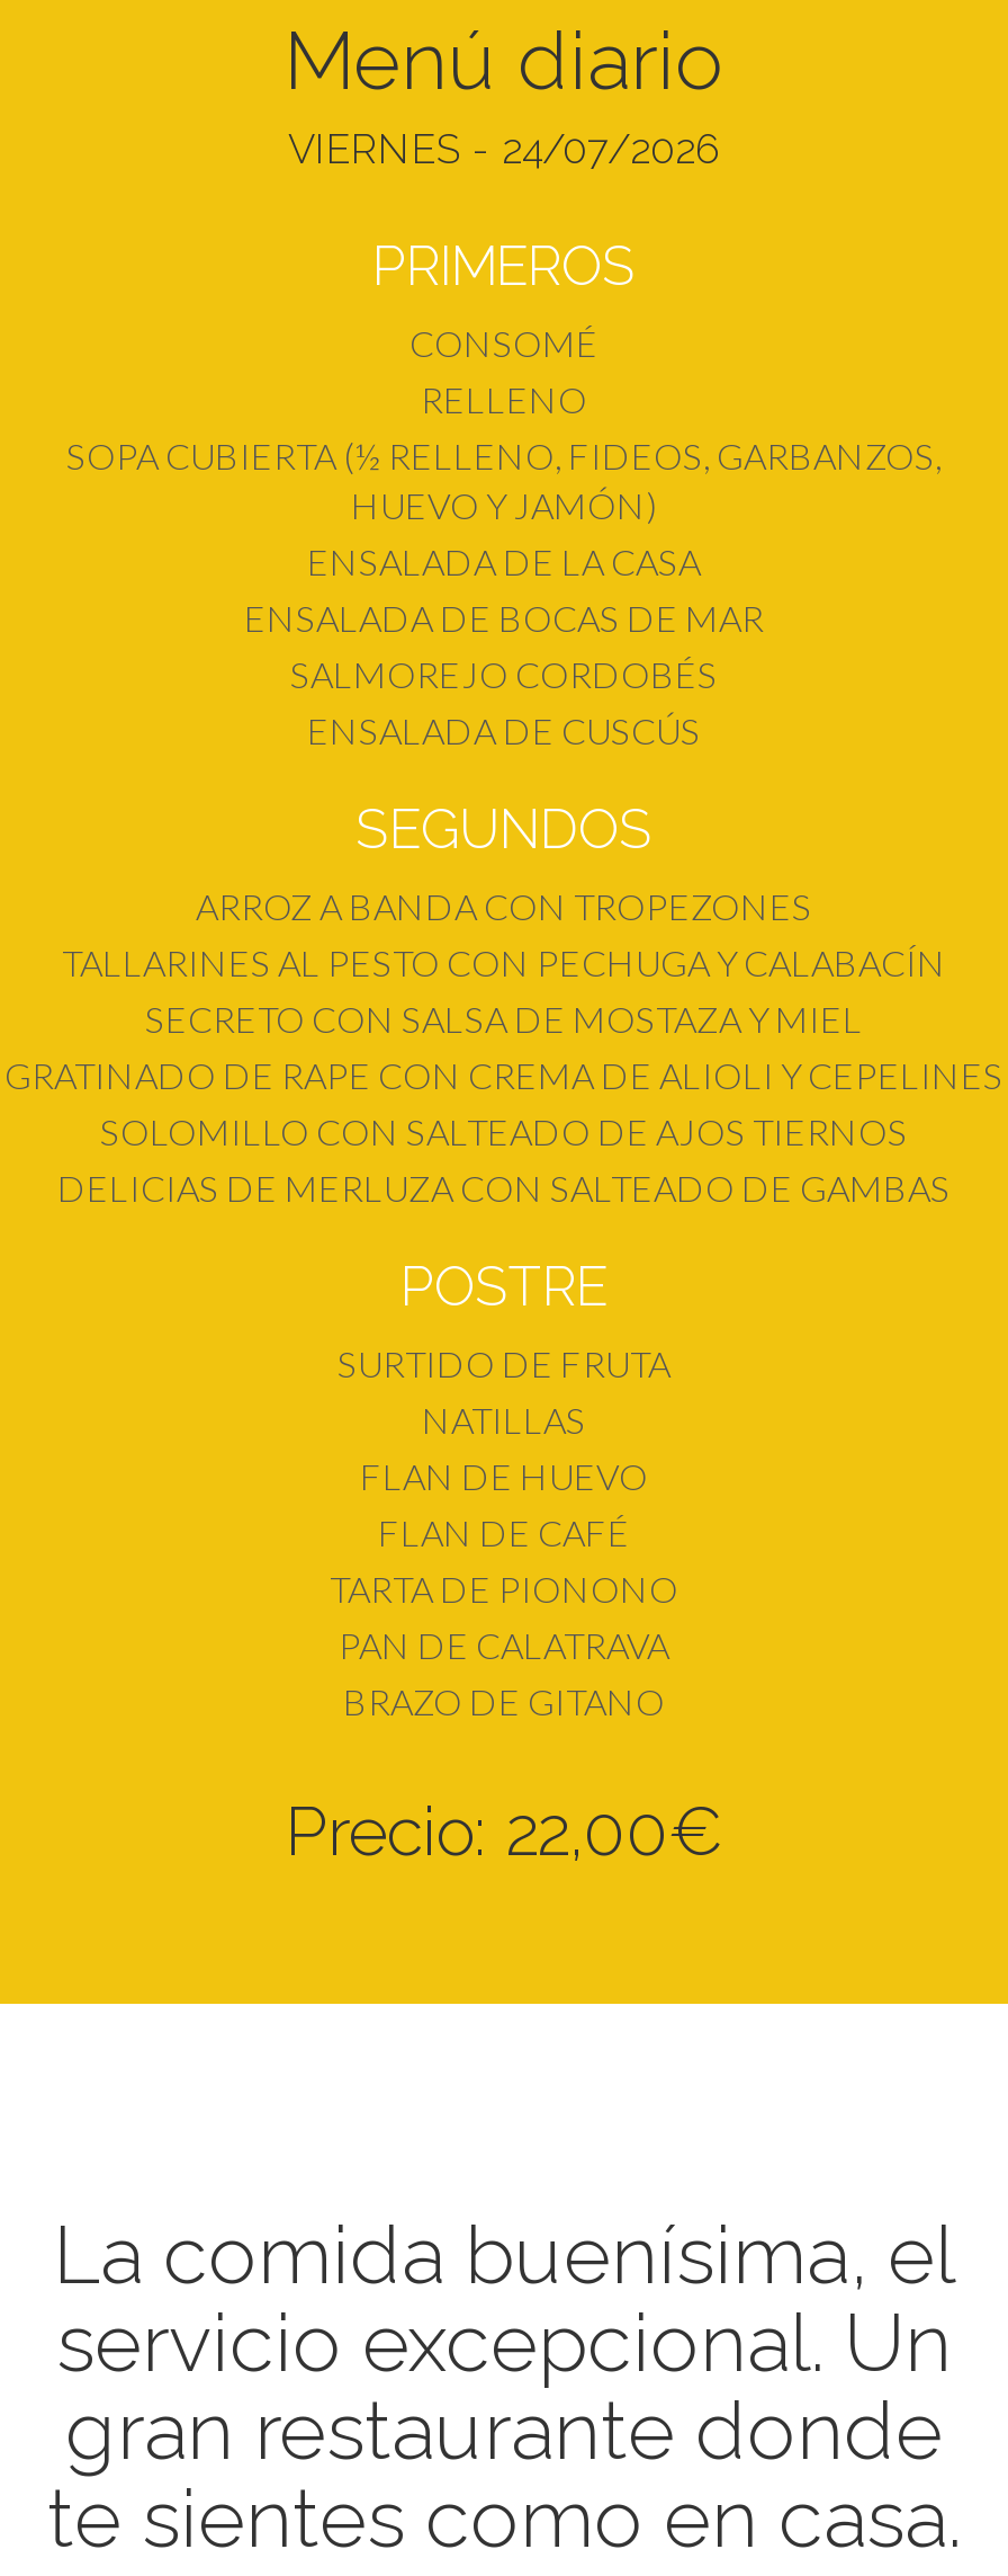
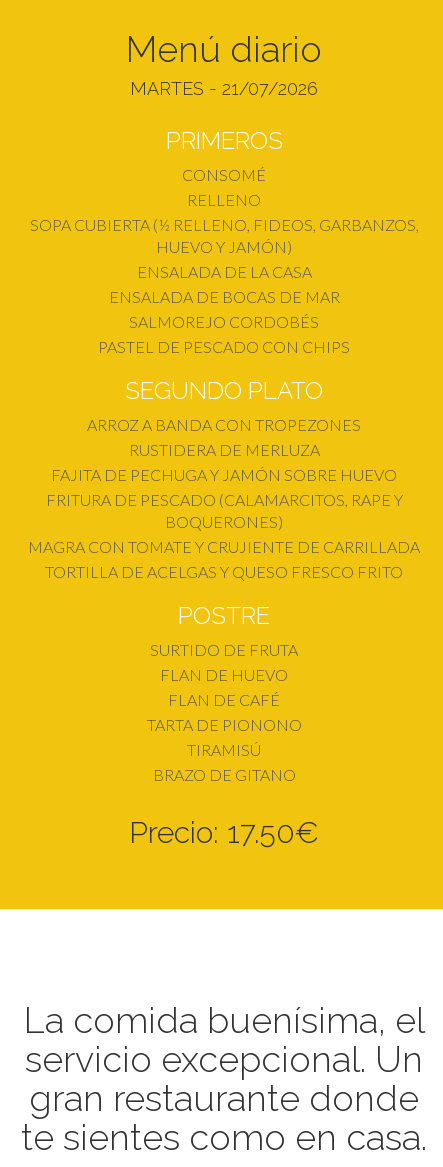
[288,125,720,172] VIERNES - 24/07/2026 -> [130,78,318,99] MARTES - 21/07/2026
[307,708,701,751] ENSALADA DE CUSCÚS -> [98,337,350,356] PASTEL DE PESCADO CON CHIPS
[355,796,652,862] SEGUNDOS -> [125,376,323,405] SEGUNDO PLATO
[4,941,1003,1209] TALLARINES AL PESTO CON PECHUGA Y CALABACÍN | SECRETO CON SALSA DE MOSTAZA Y MIEL | GRATINADO DE RAPE CON CREMA DE ALIOLI Y CEPELINES | SOLOMILLO CON SALTEADO DE AJOS TIERNOS | DELICIAS DE MERLUZA CON SALTEADO DE GAMBAS -> [28,440,420,581] RUSTIDERA DE MERLUZA | FAJITA DE PECHUGA Y JAMÓN SOBRE HUEVO | FRITURA DE PESCADO (CALAMARCITOS, RAPE Y | BOQUERONES) | MAGRA CON TOMATE Y CRUJIENTE DE CARRILLADA | TORTILLA DE ACELGAS Y QUESO FRESCO FRITO
moved [337,1254,670,1384] -> [150,601,298,659]: POSTRE | SURTIDO DE FRUTA
[422,1398,586,1441] NATILLAS -> none
[339,1623,669,1666] PAN DE CALATRAVA -> [187,740,261,759] TIRAMISÚ
[285,1792,723,1871] Precio: 22,00€ -> [129,815,319,850] Precio: 17.50€

